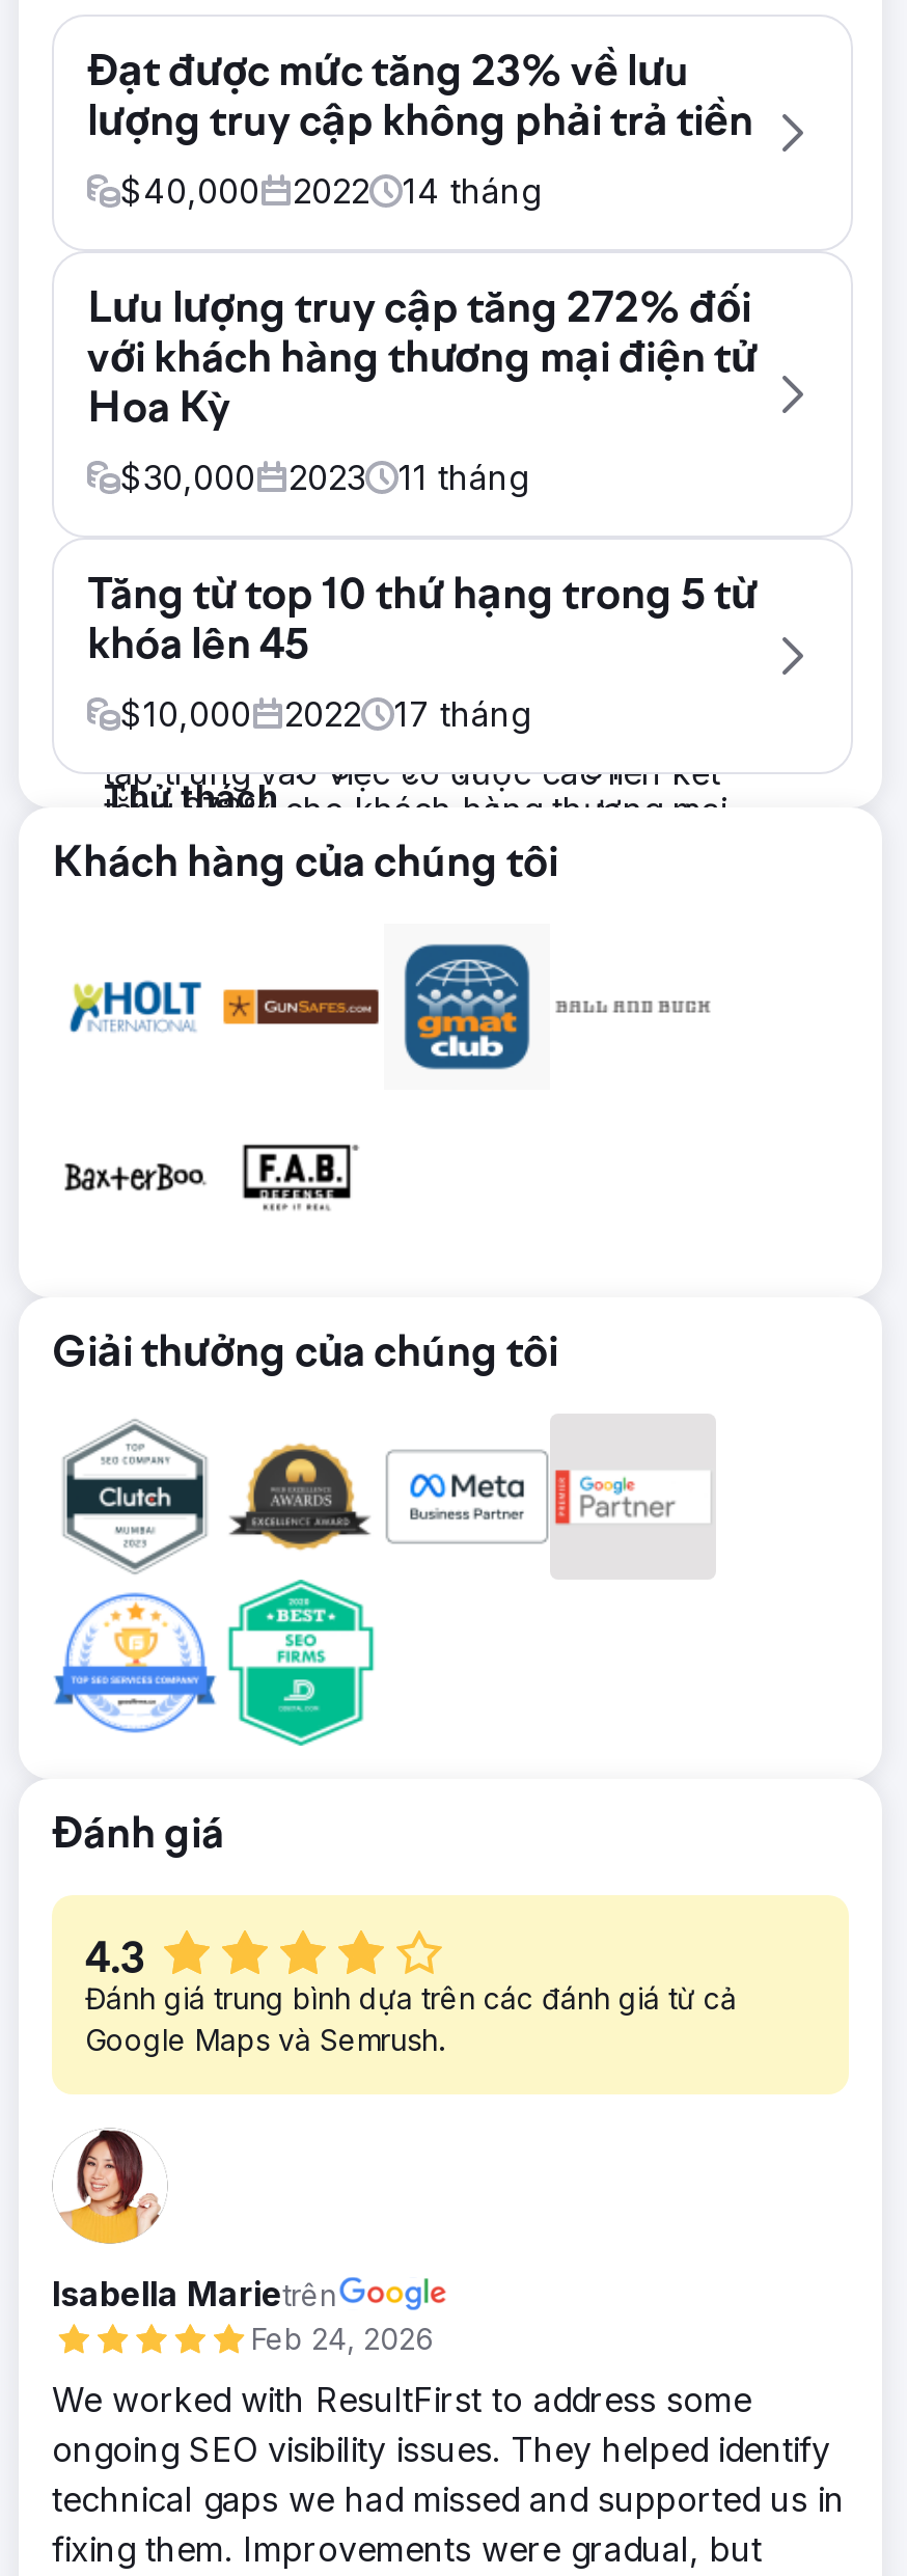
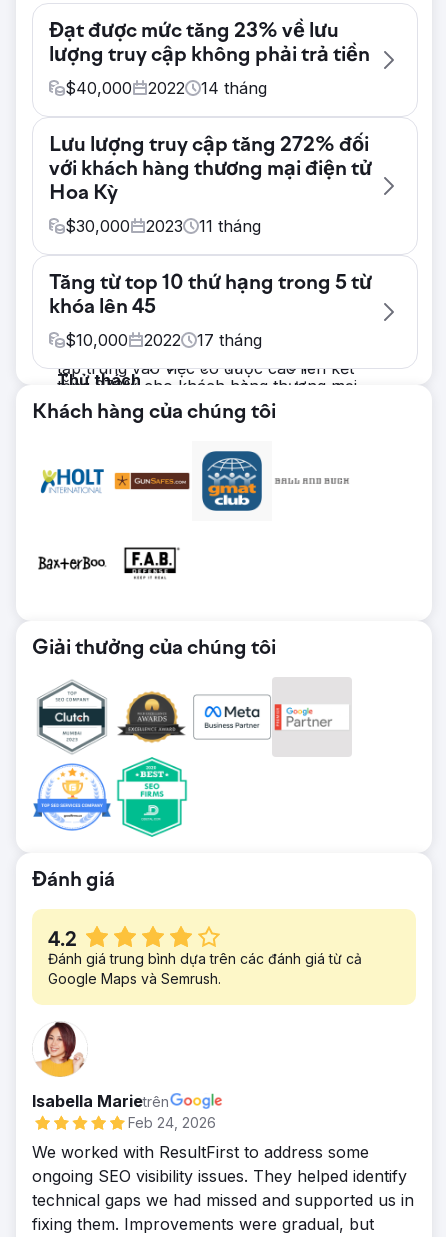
[85,1939,145,1984] 4.3 -> [48,930,77,952] 4.2

